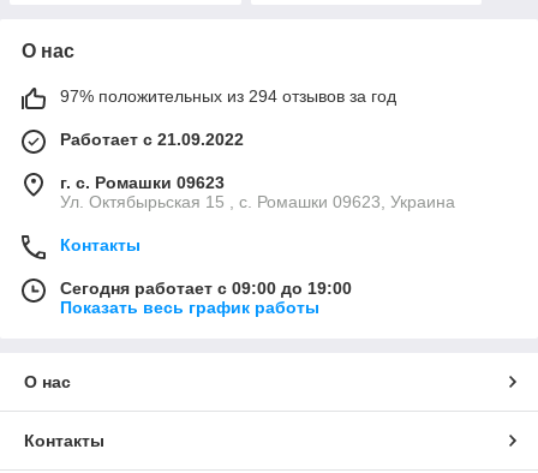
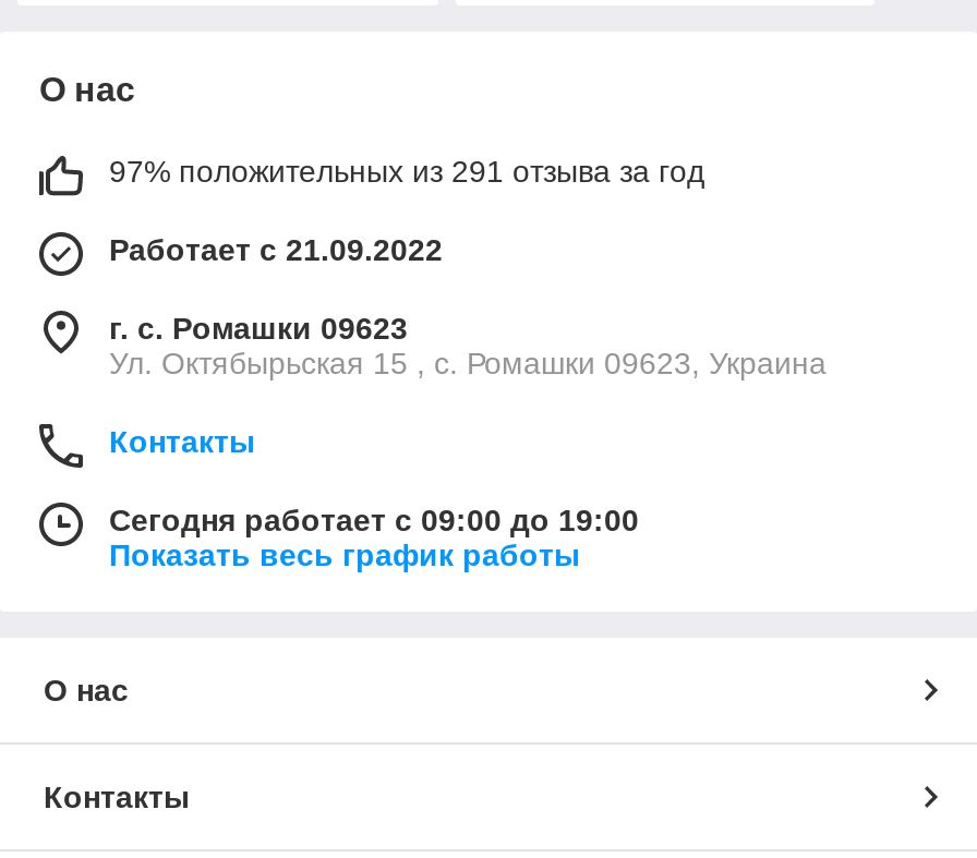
[60,86,396,105] 97% положительных из 294 отзывов за год -> [109,153,704,188] 97% положительных из 291 отзыва за год

